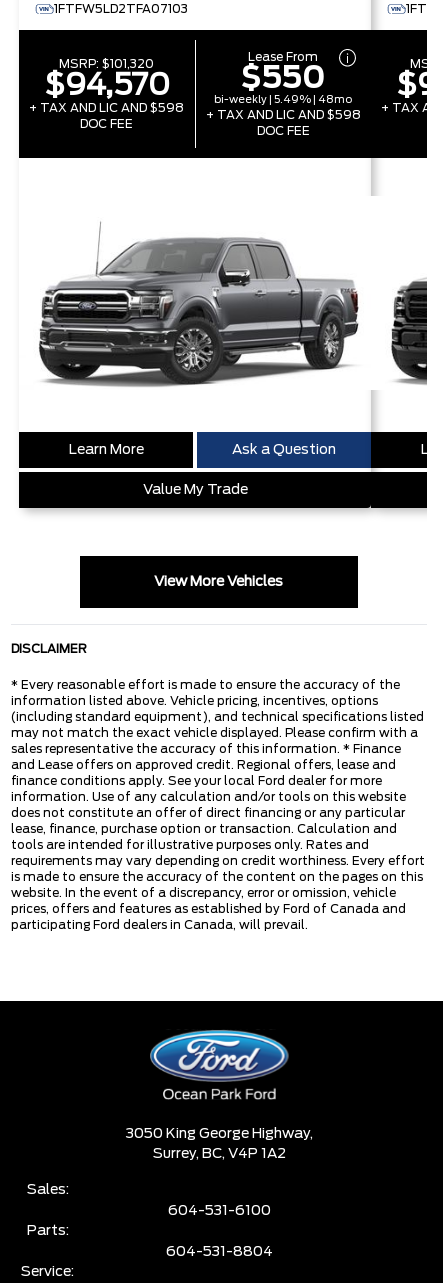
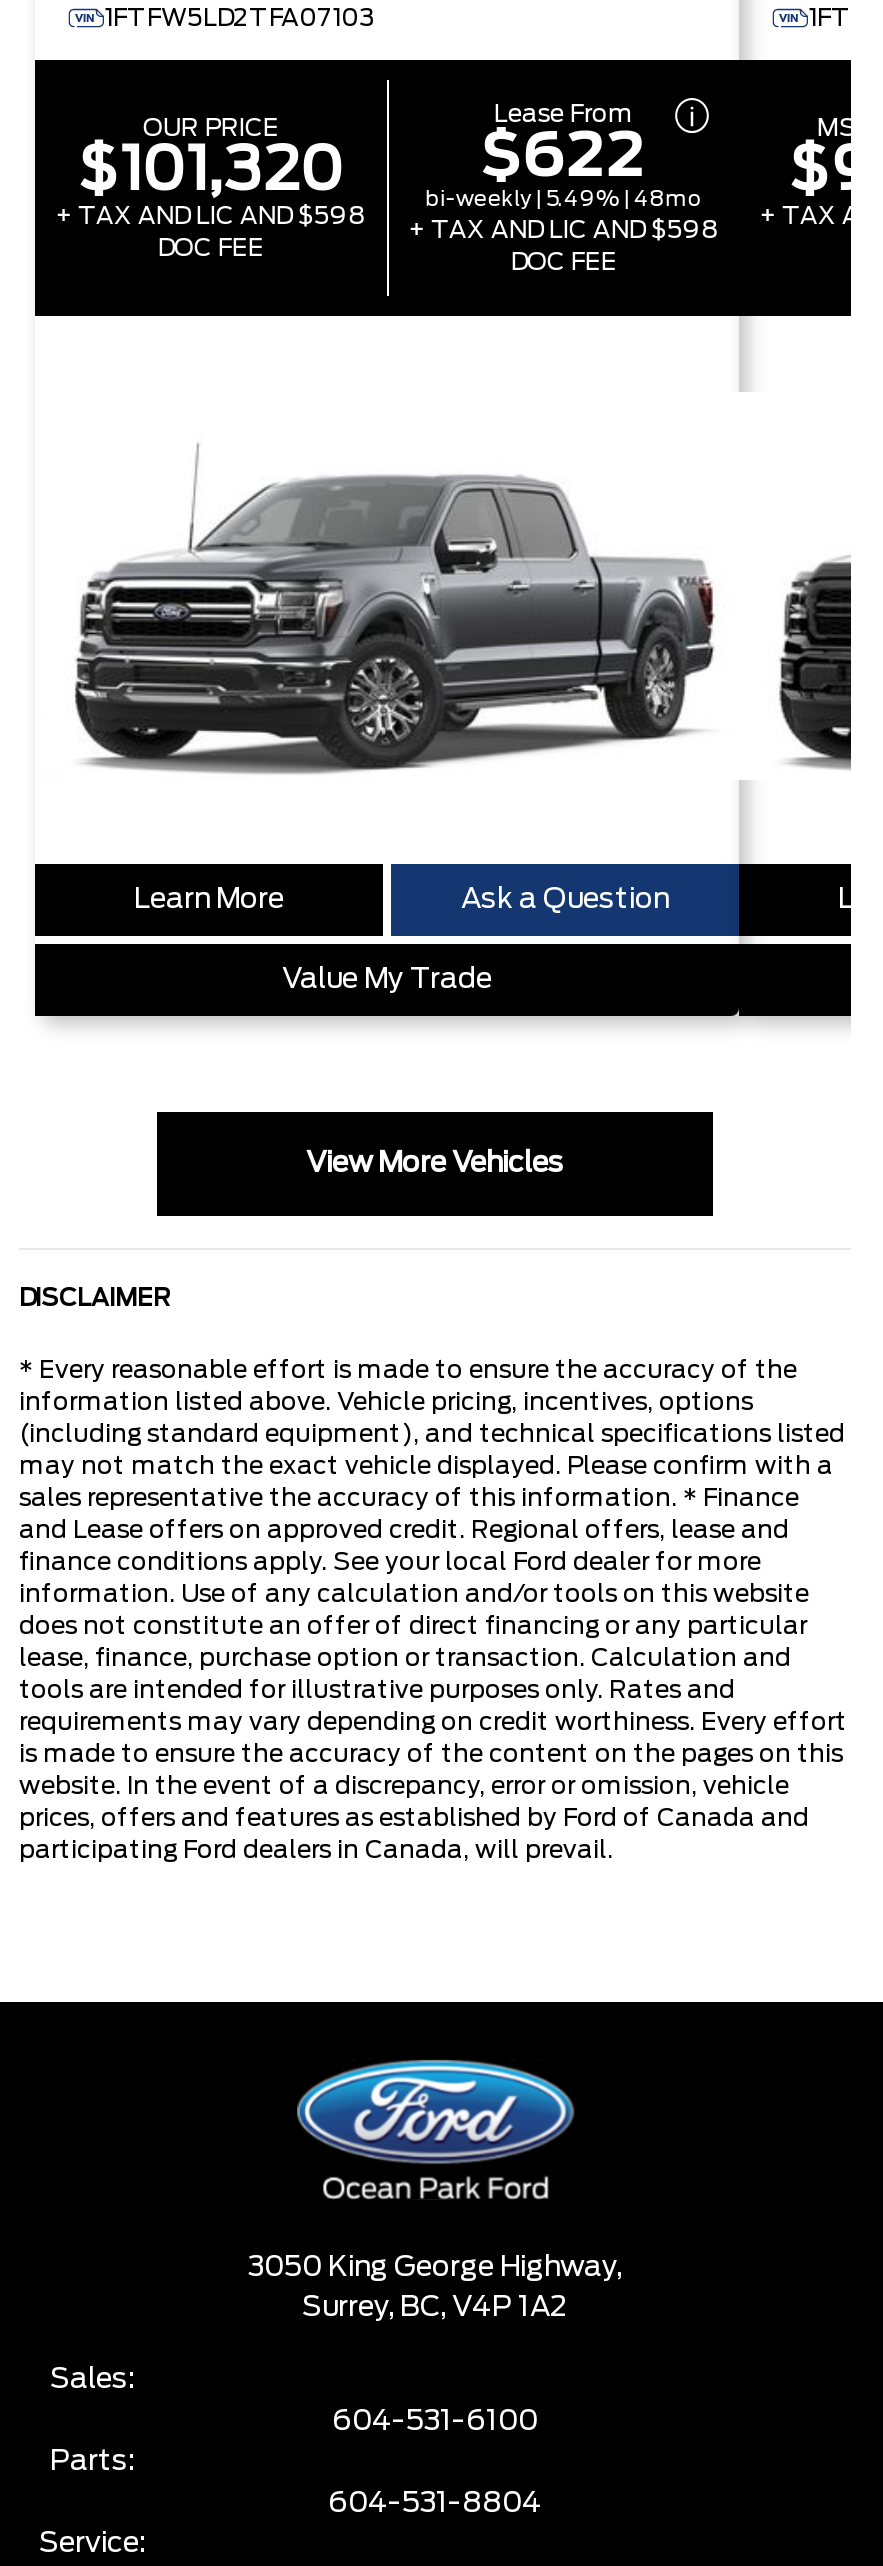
[44,58,170,101] MSRP: $101,320 | $94,570 -> [78,116,344,202] OUR PRICE | $101,320
[241,64,326,94] $550 -> [481,128,647,188] $622

